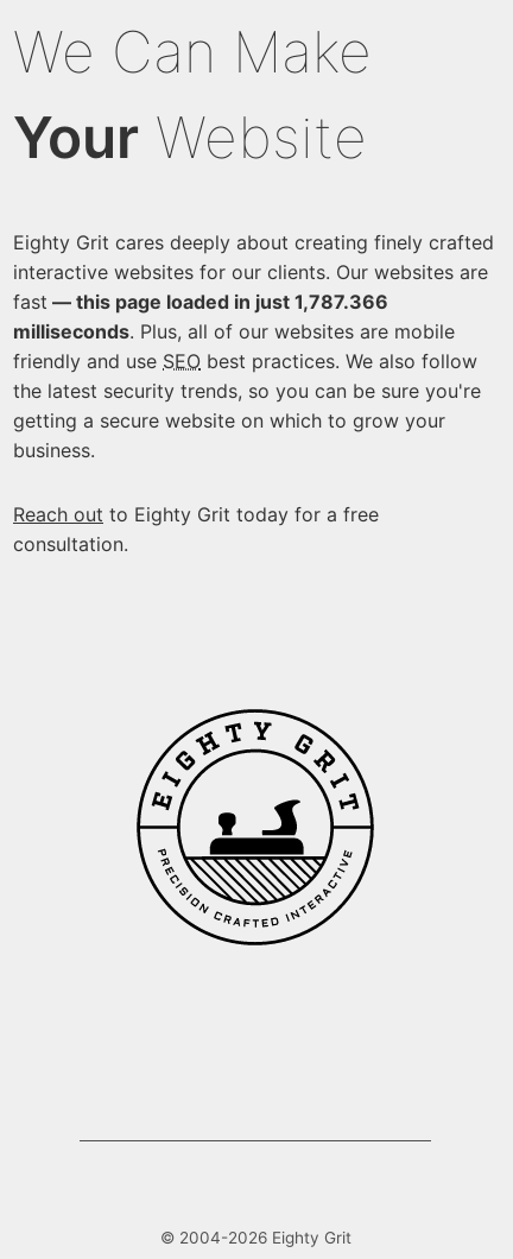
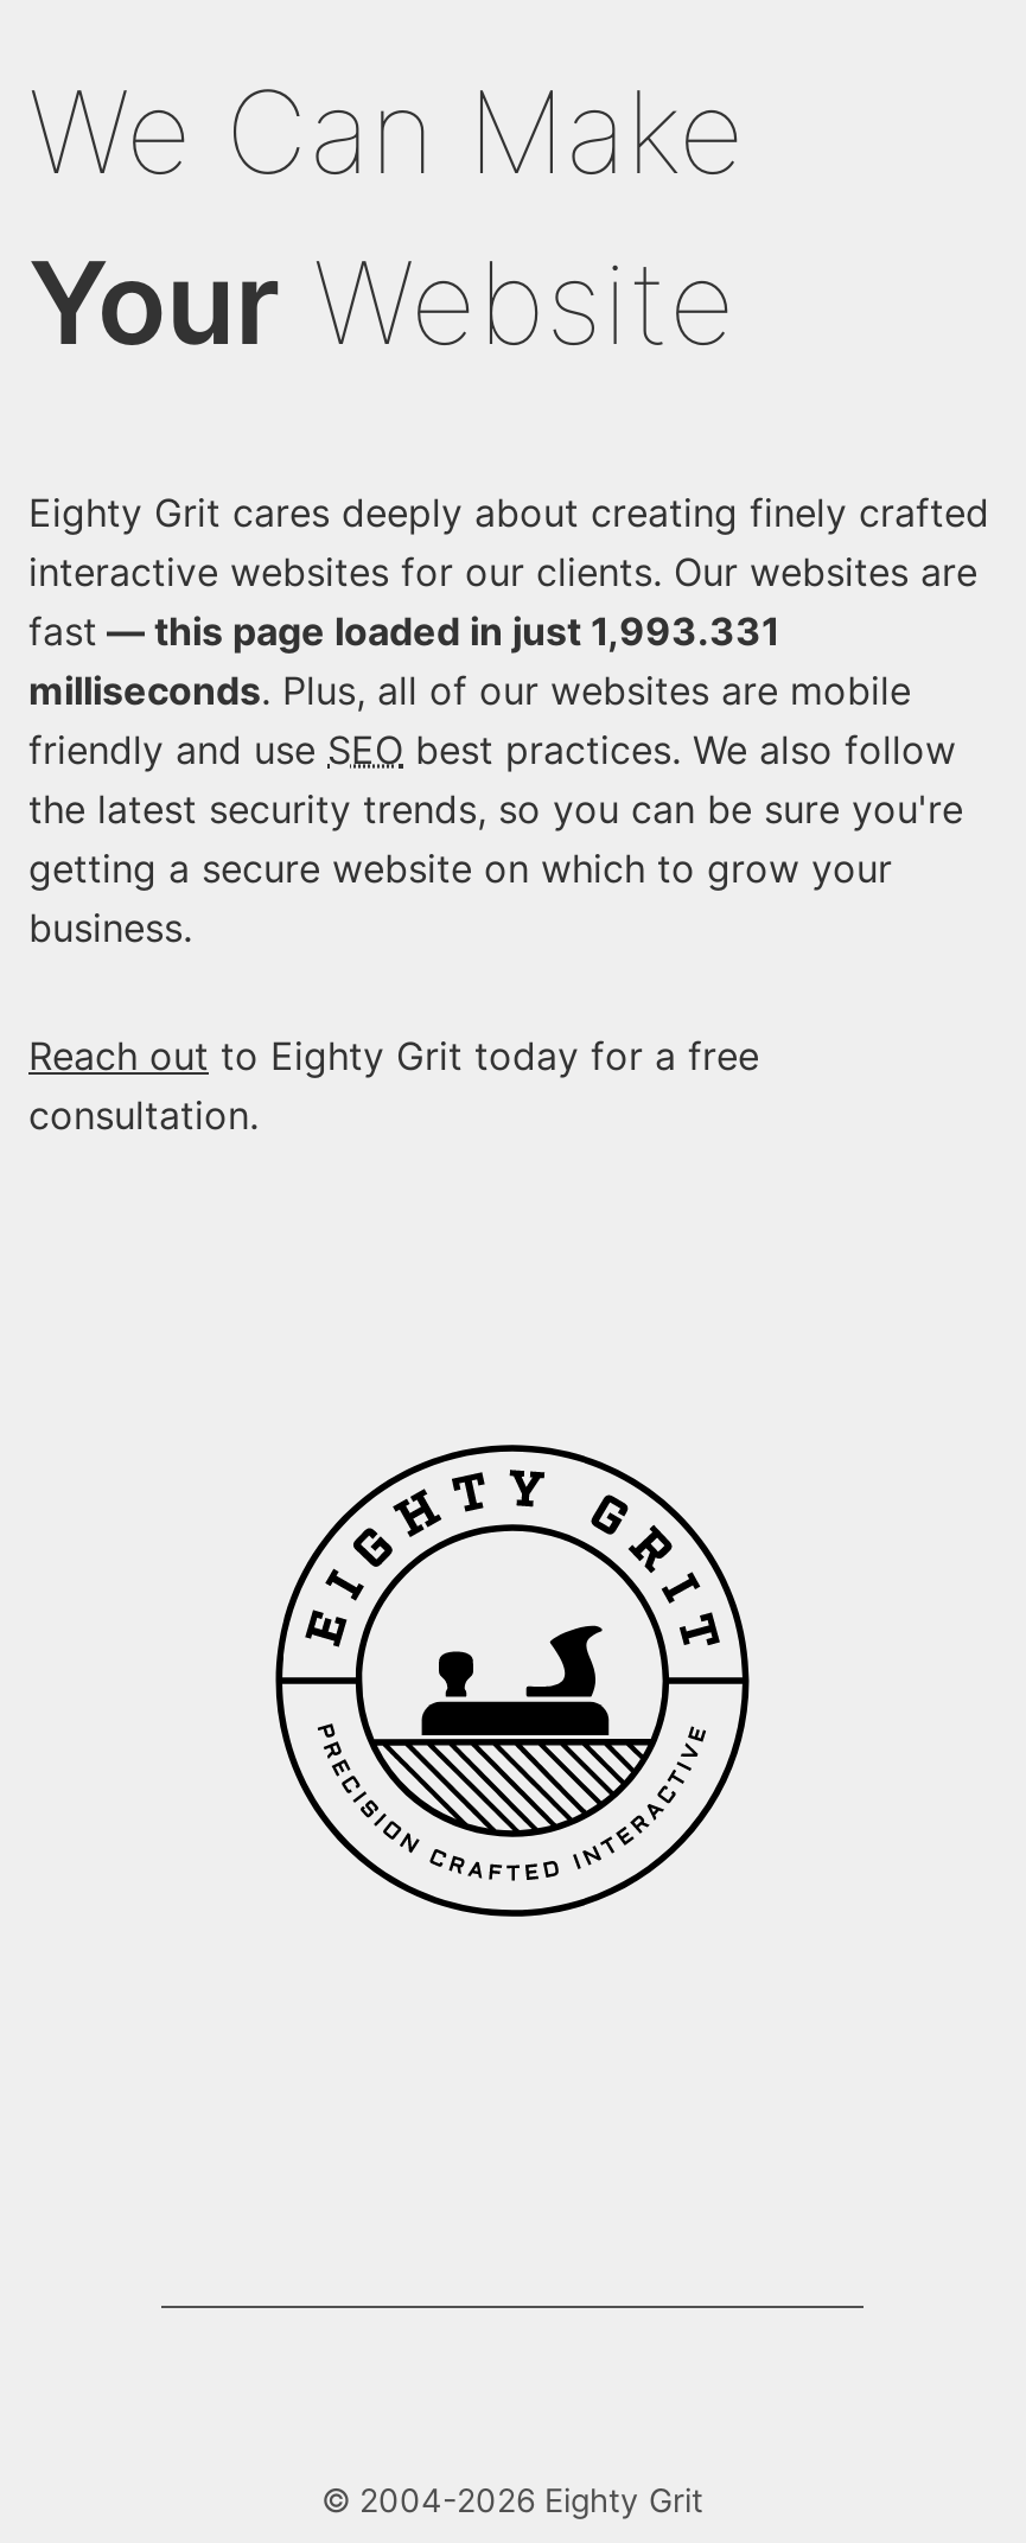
[13,290,388,314] fast — this page loaded in just 1,787.366 -> [28,608,780,655] fast — this page loaded in just 1,993.331

